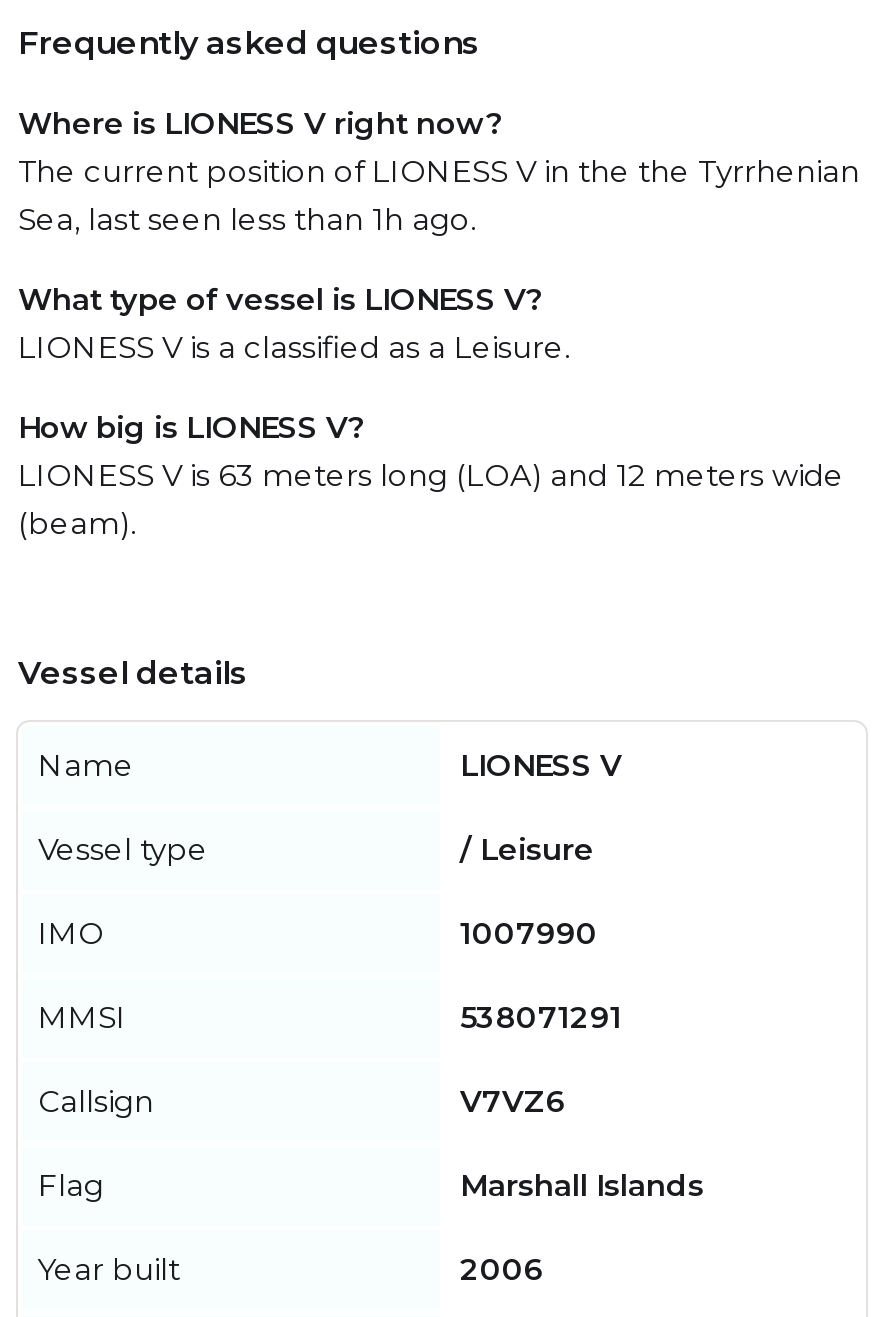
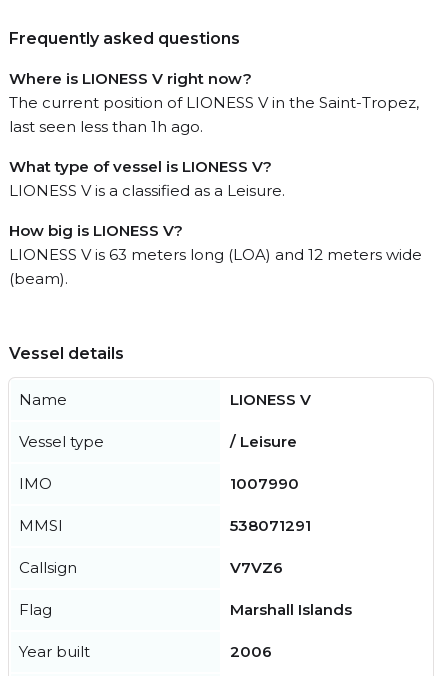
[18,153,860,239] The current position of LIONESS V in the the Tyrrhenian | Sea, last seen less than 1h ago. -> [9,93,419,136] The current position of LIONESS V in the Saint-Tropez, | last seen less than 1h ago.

